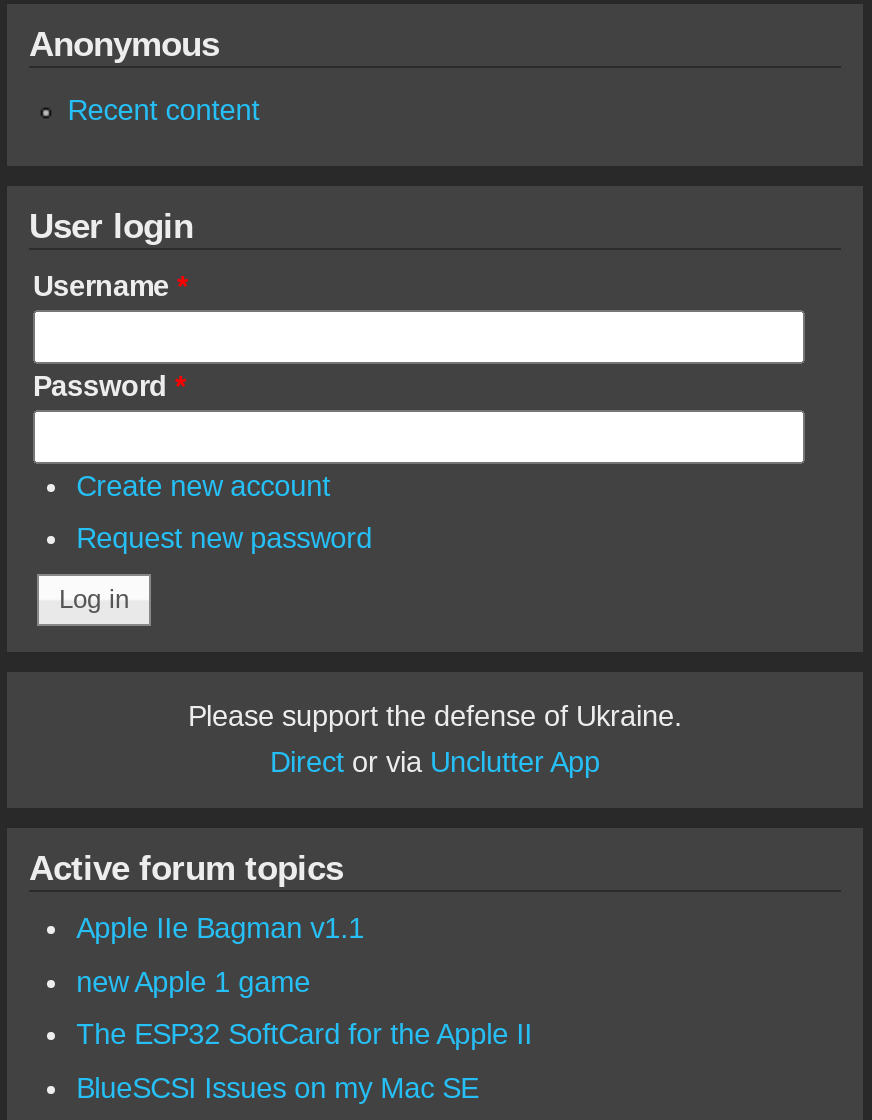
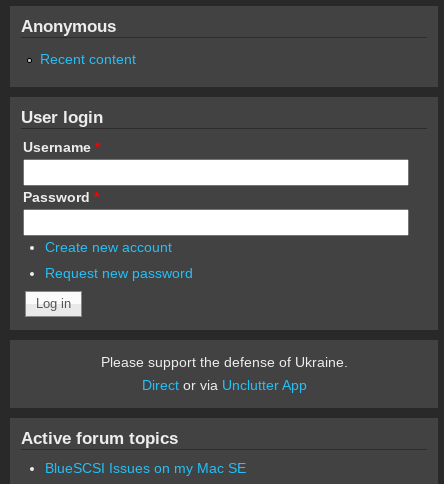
[76,912,532,1050] Apple IIe Bagman v1.1 | new Apple 1 game | The ESP32 SoftCard for the Apple II -> none

